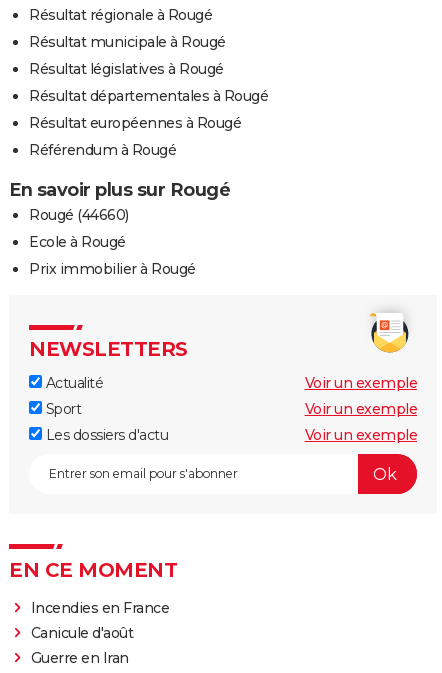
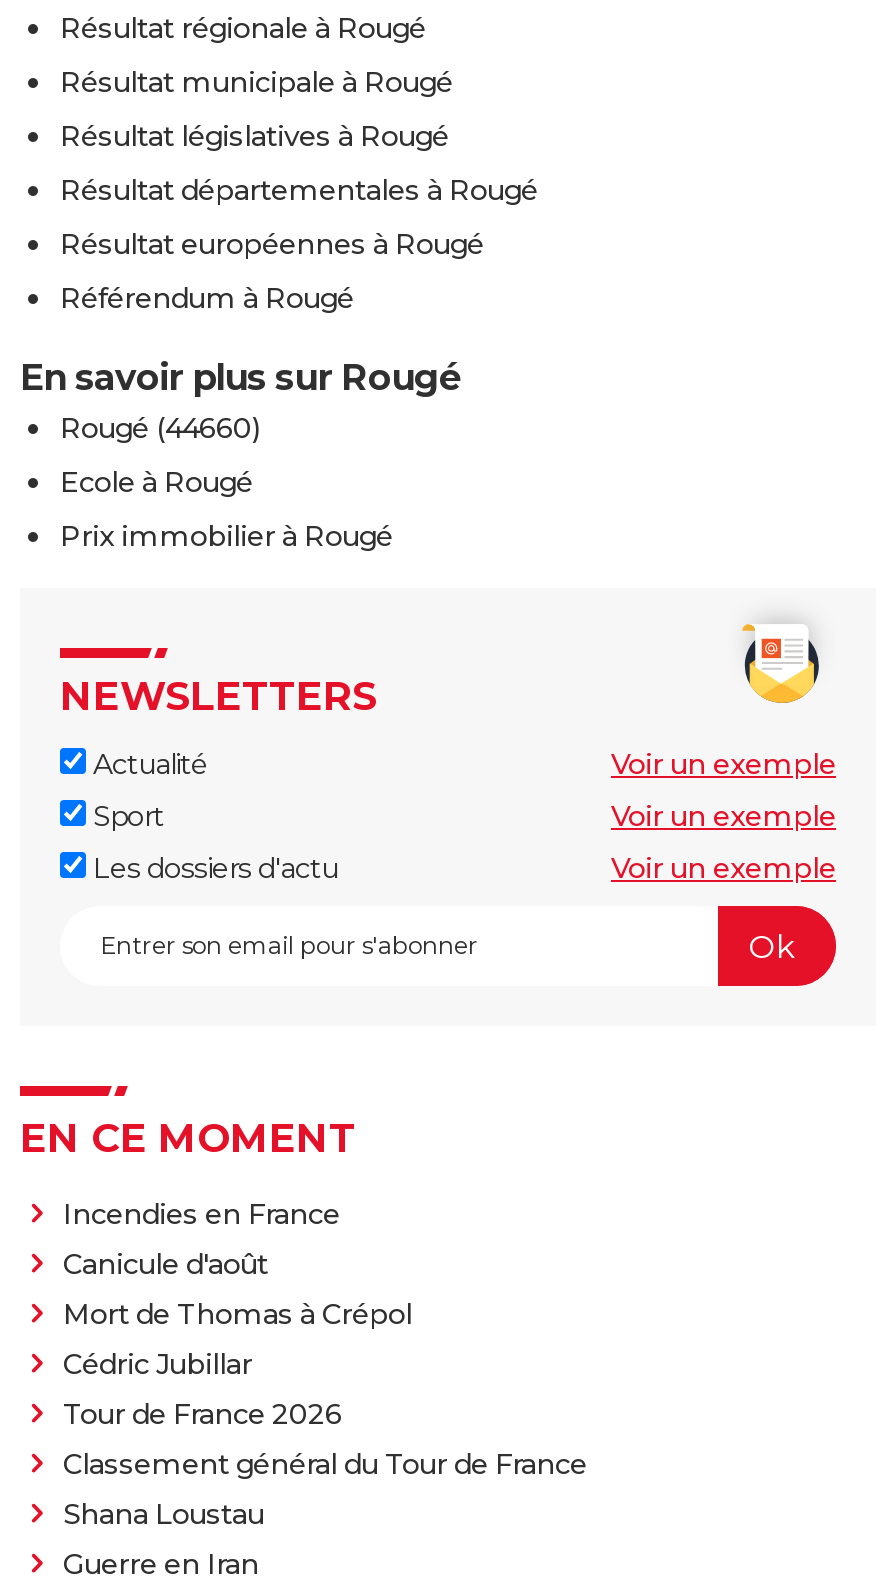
none -> [63,1297,587,1533] Mort de Thomas à Crépol | Cédric Jubillar | Tour de France 2026 | Classement général du Tour de France | Shana Loustau

